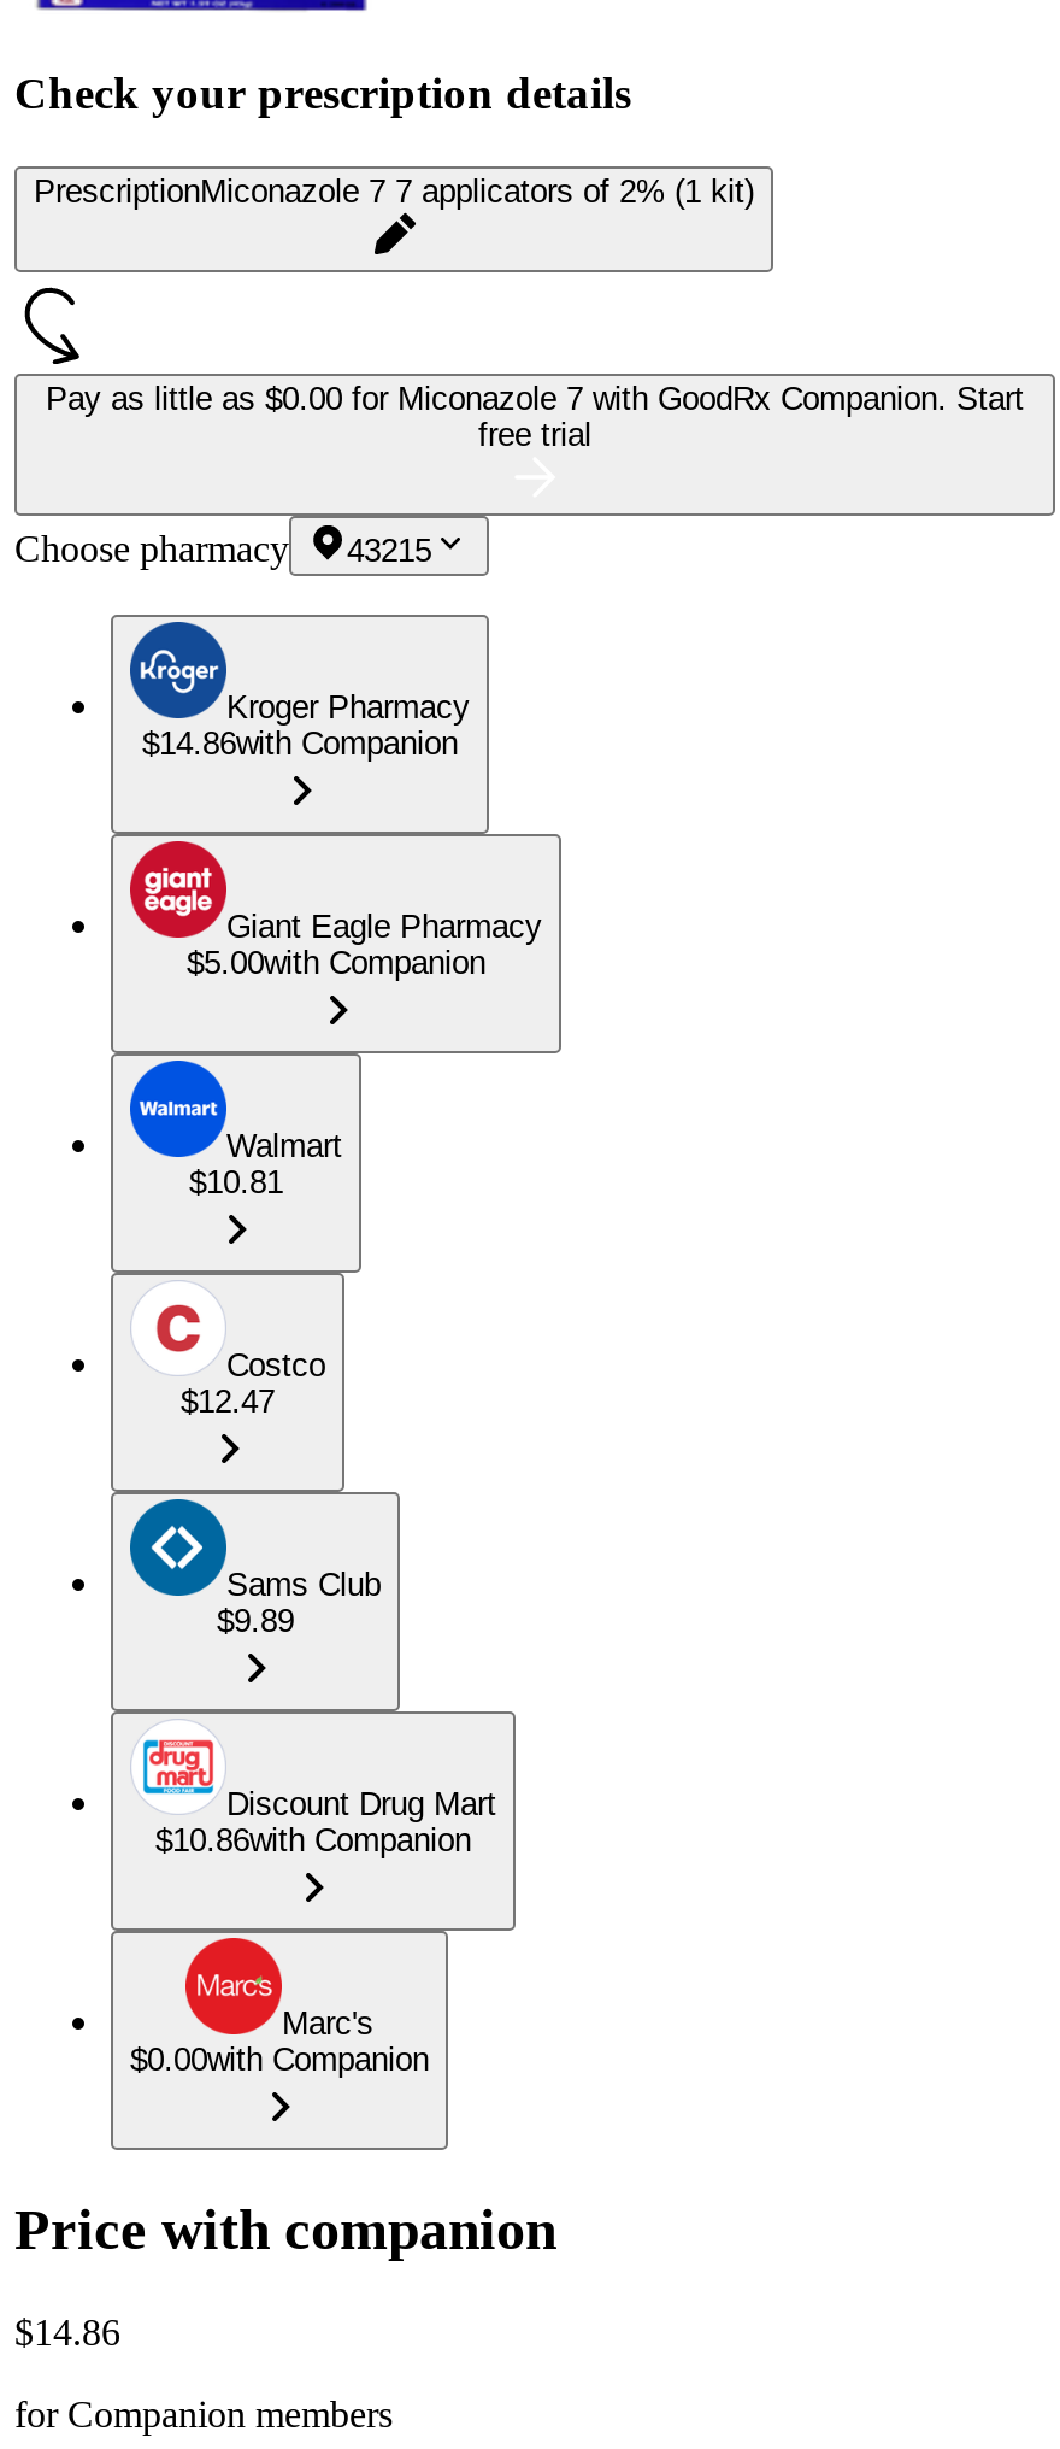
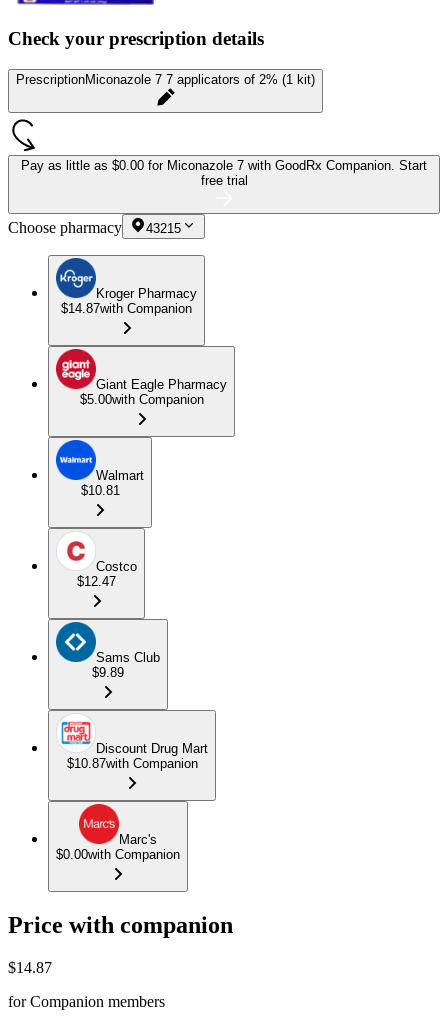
[142,726,458,762] $14.86with Companion -> [61,301,192,316] $14.87with Companion
[155,1823,471,1859] $10.86with Companion -> [66,756,197,771] $10.87with Companion
[14,2312,120,2353] $14.86 -> [8,959,52,976] $14.87

